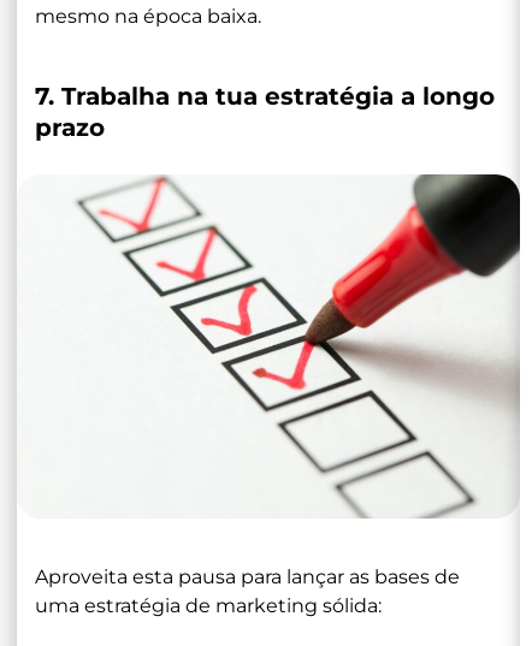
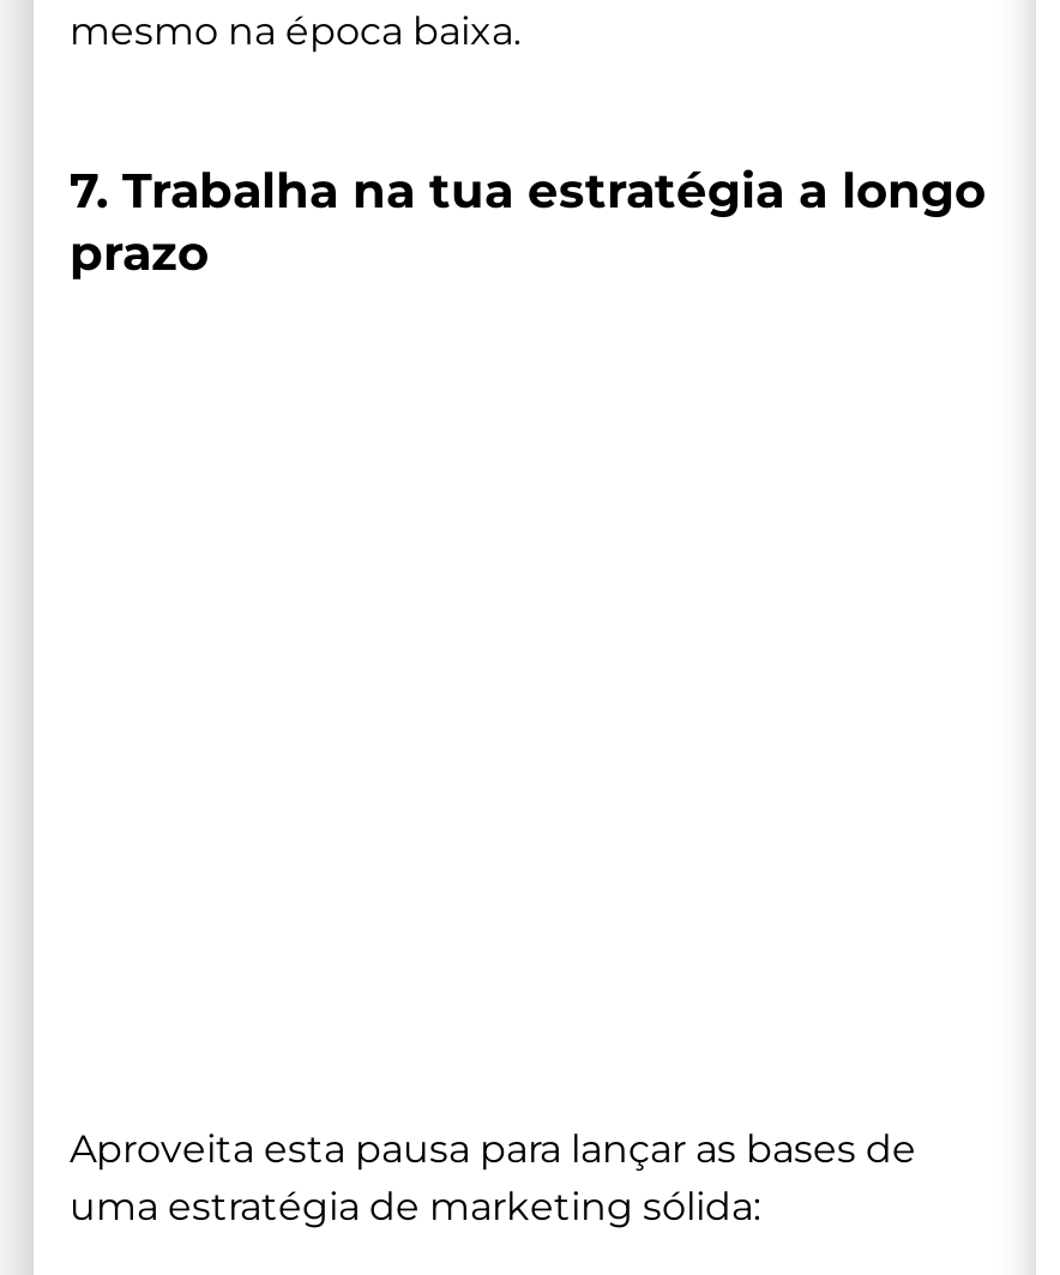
[75,173,521,518] [image] -> none

